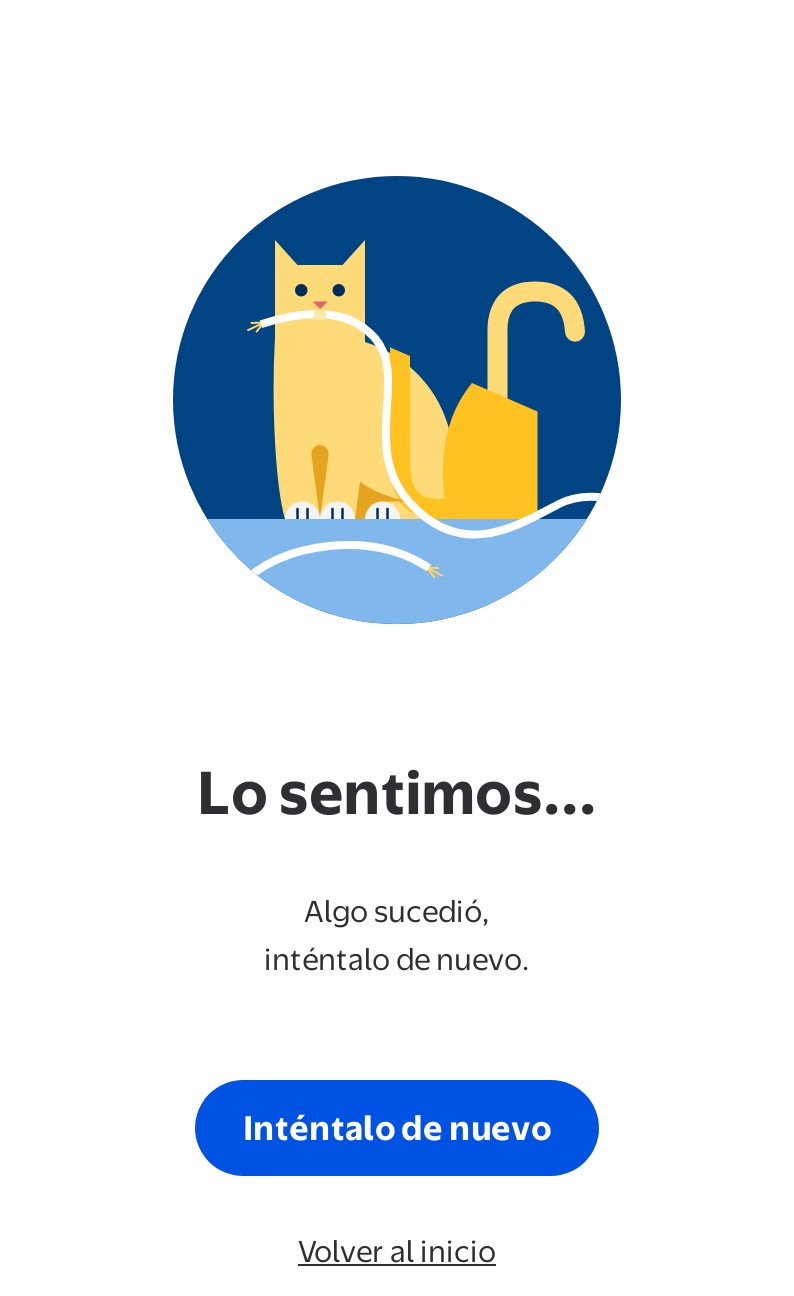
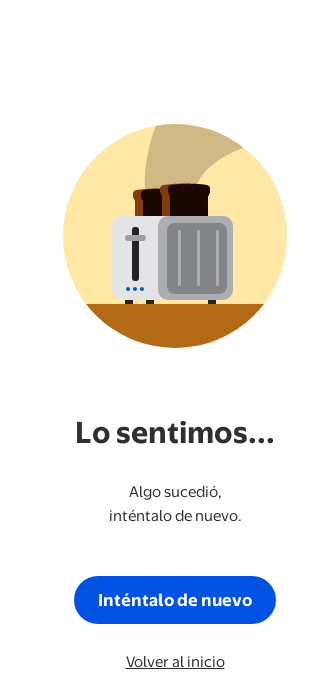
[171,174,623,626] [image] -> [63,124,287,349] [image]

